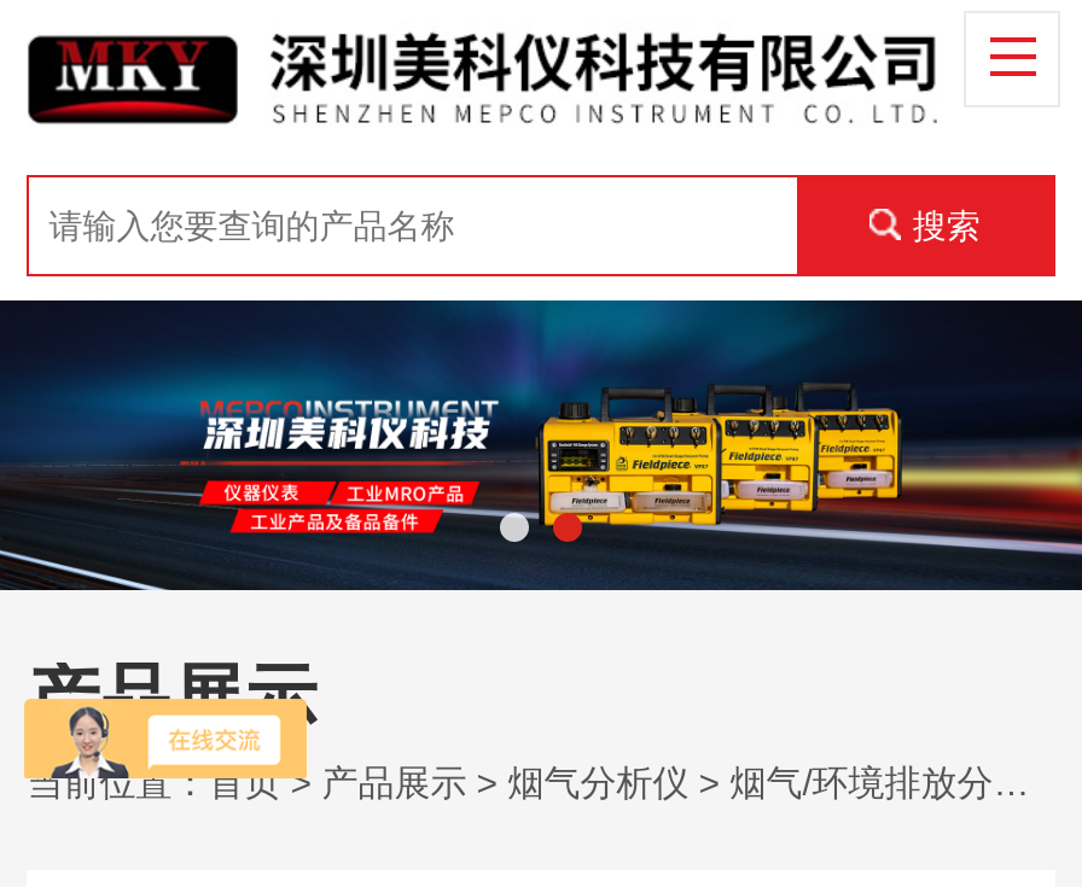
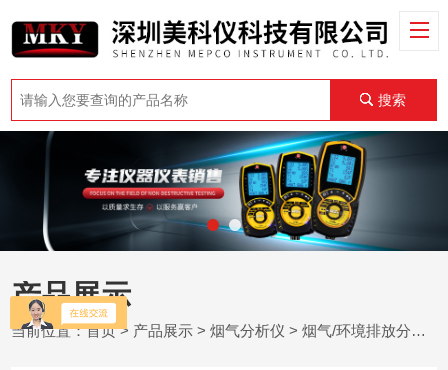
[7,300,1075,593] [image] -> [3,131,445,252] [image]

